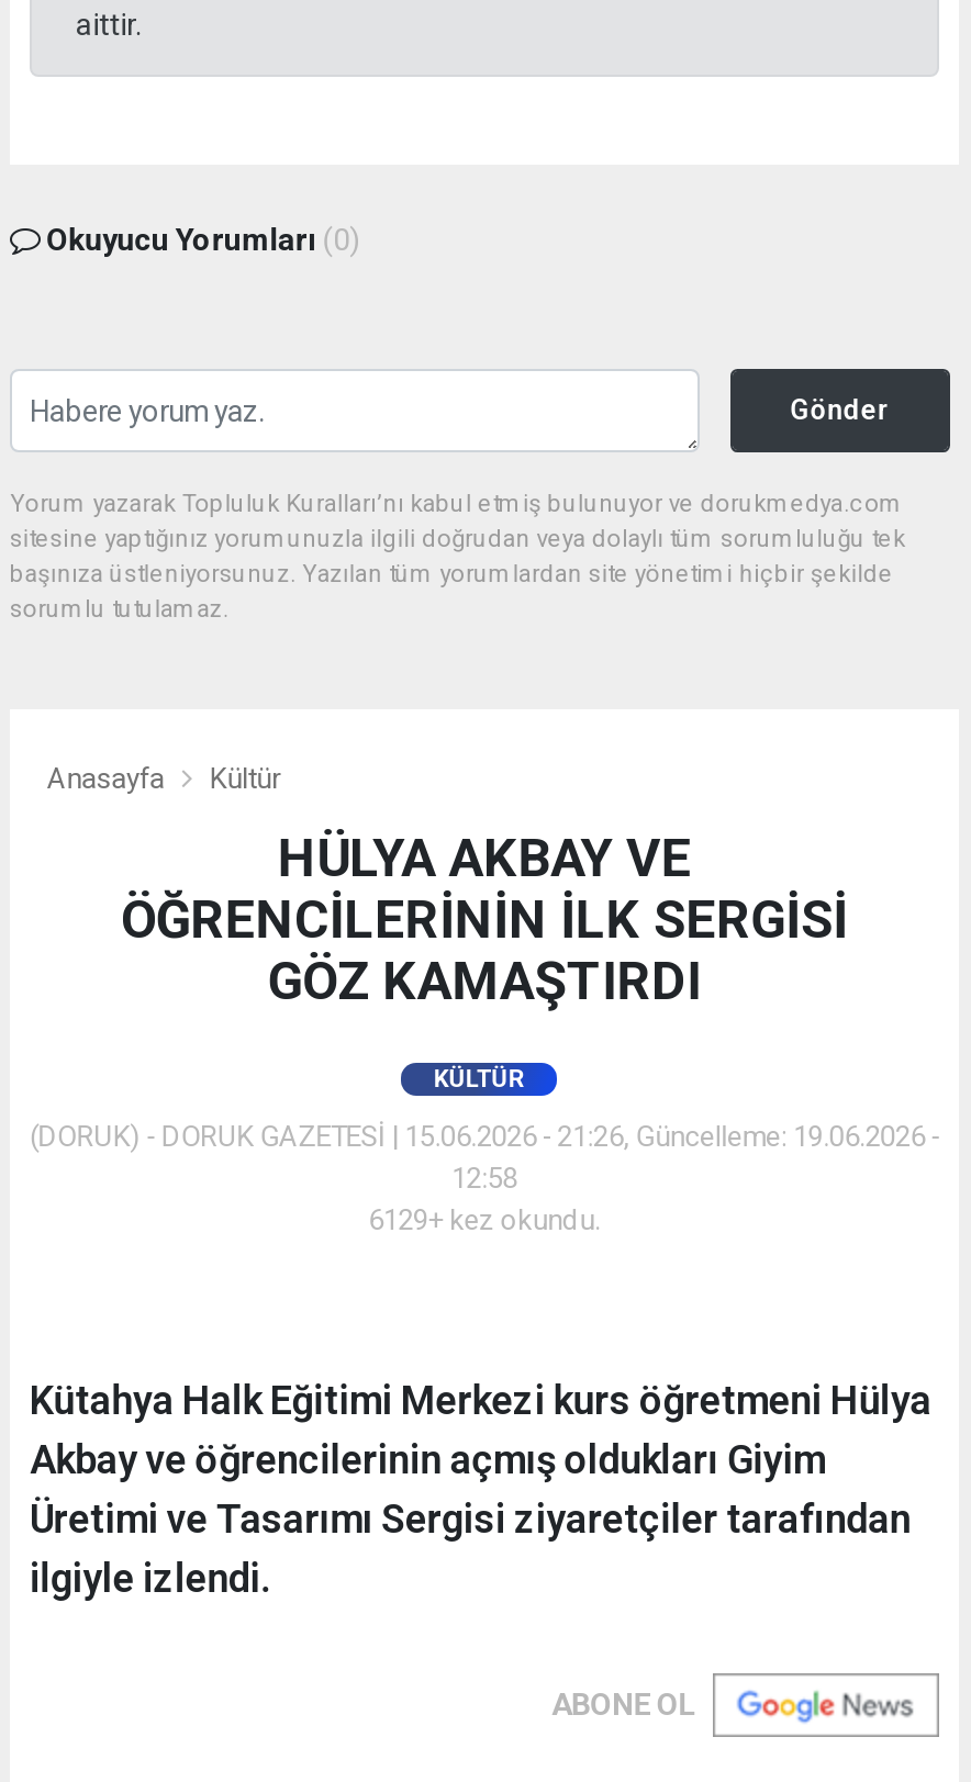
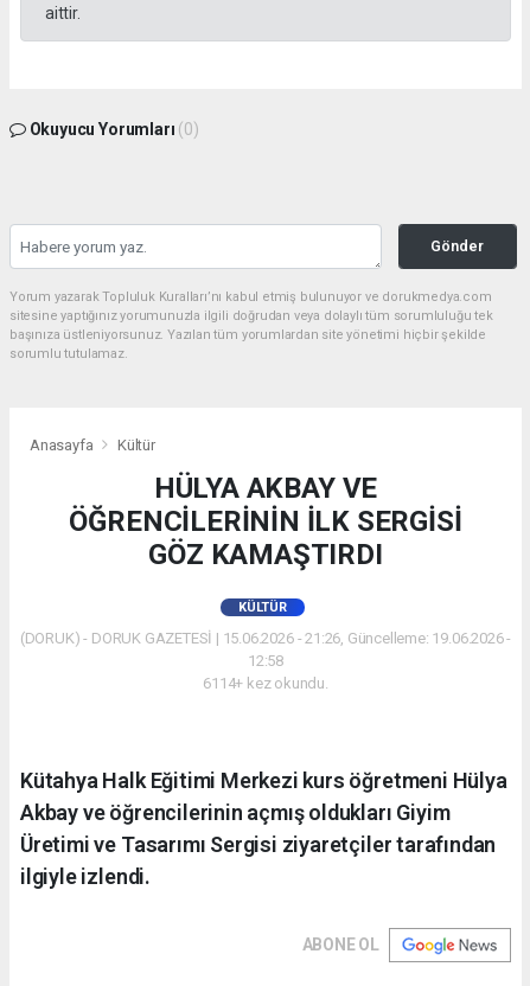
[368,1203,601,1236] 6129+ kez okundu. -> [203,674,328,692] 6114+ kez okundu.

